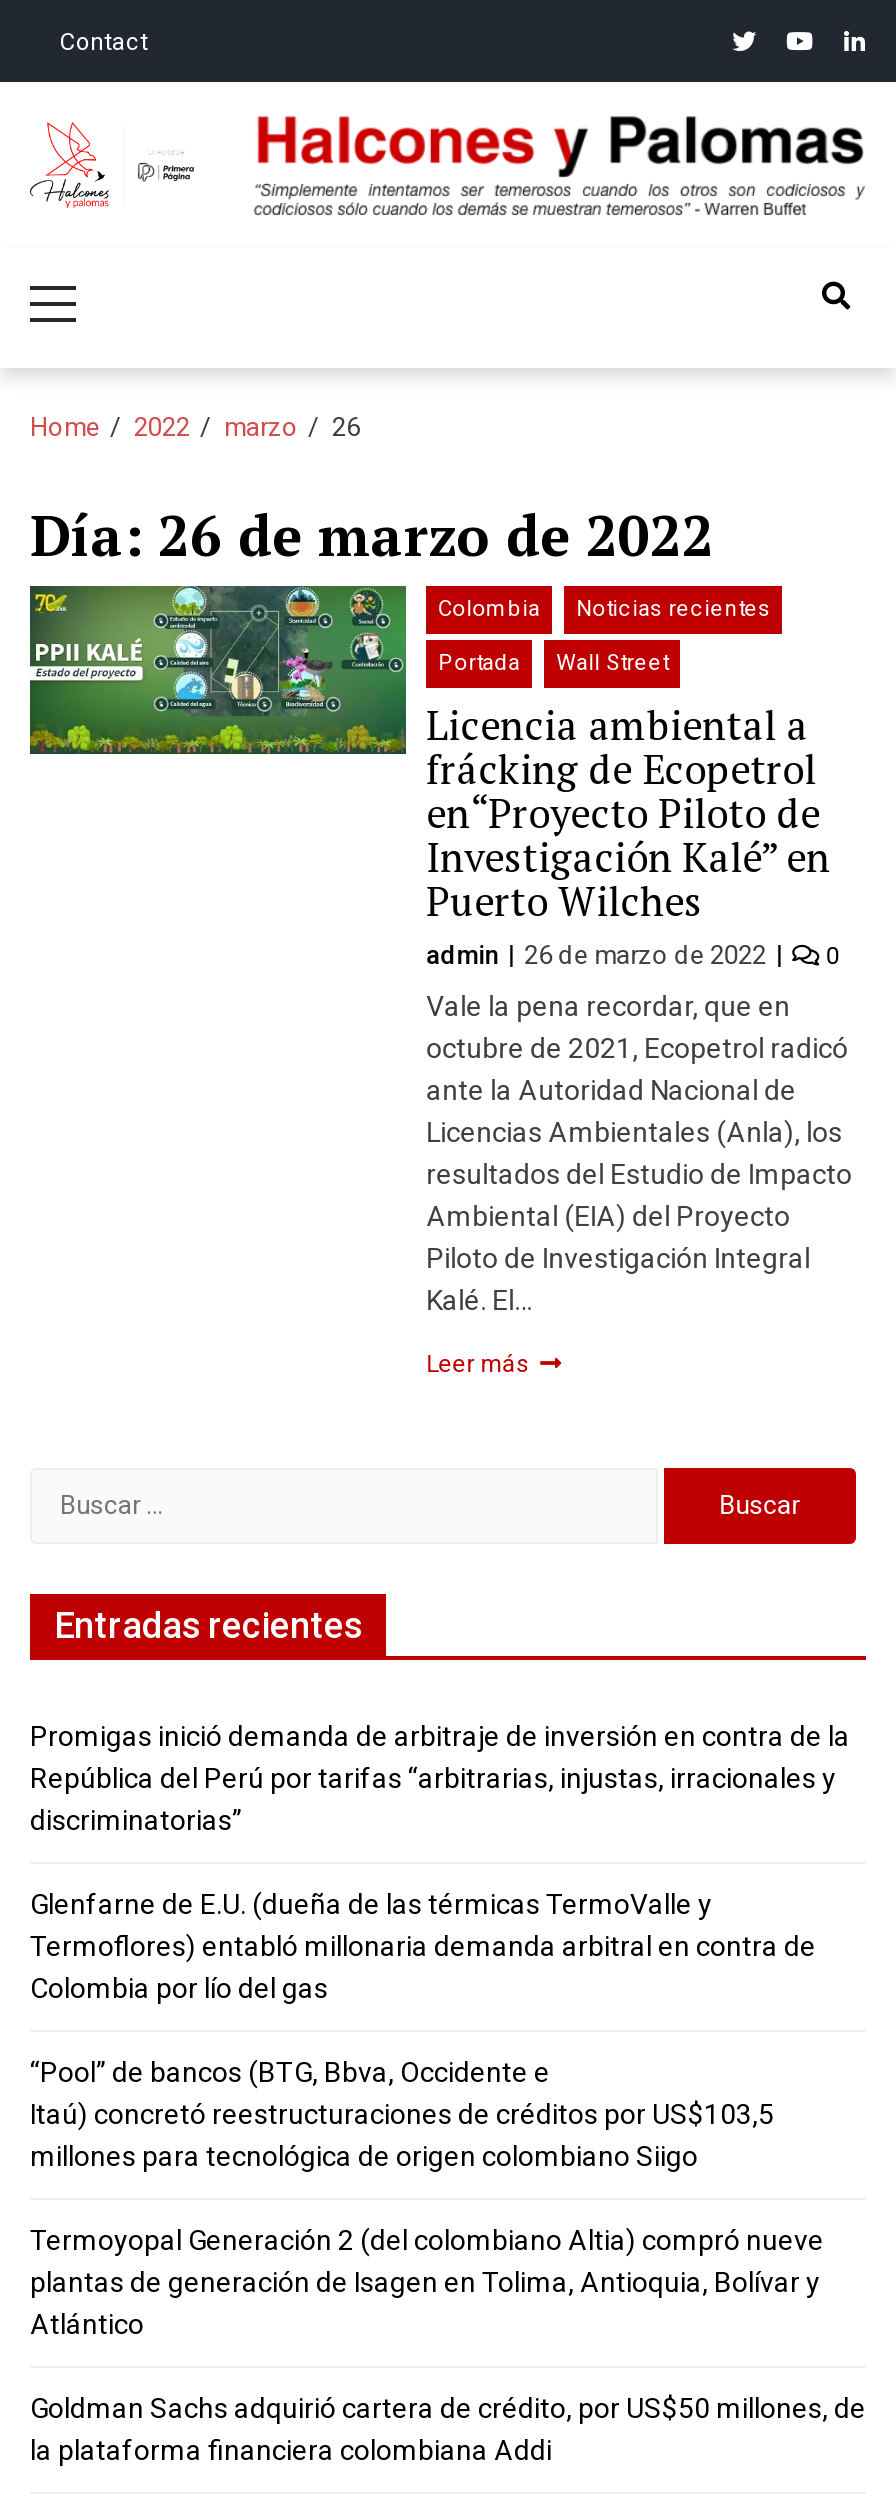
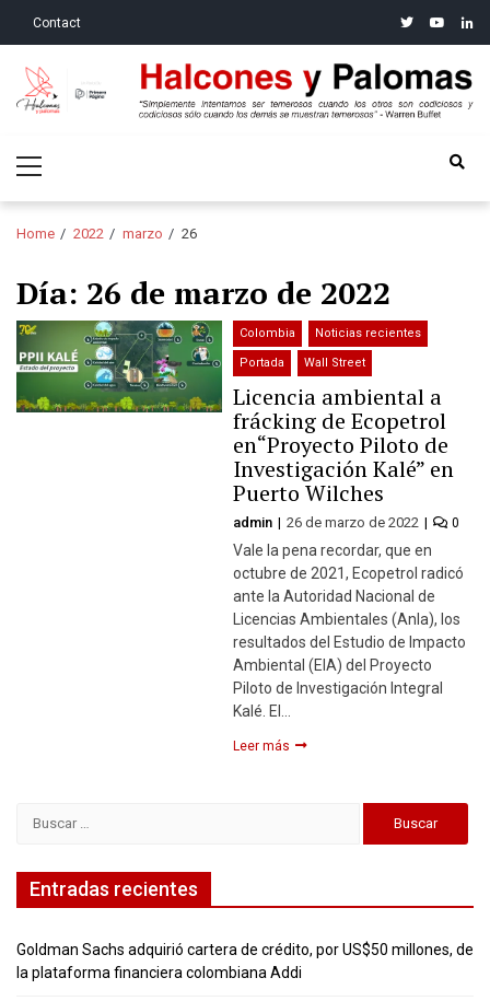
[30,1720,850,2340] Promigas inició demanda de arbitraje de inversión en contra de la | República del Perú por tarifas “arbitrarias, injustas, irracionales y | discriminatorias” | Glenfarne de E.U. (dueña de las térmicas TermoValle y | Termoflores) entabló millonaria demanda arbitral en contra de | Colombia por lío del gas | “Pool” de bancos (BTG, Bbva, Occidente e | Itaú) concretó reestructuraciones de créditos por US$103,5 | millones para tecnológica de origen colombiano Siigo | Termoyopal Generación 2 (del colombiano Altia) compró nueve | plantas de generación de Isagen en Tolima, Antioquia, Bolívar y | Atlántico -> none

